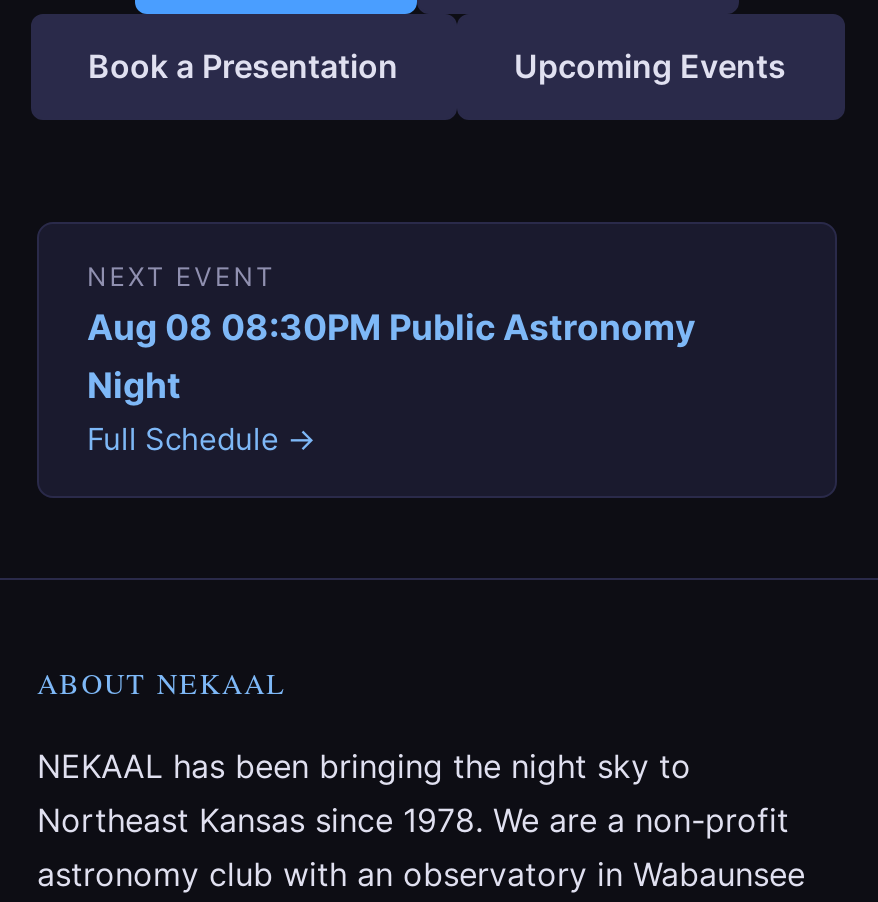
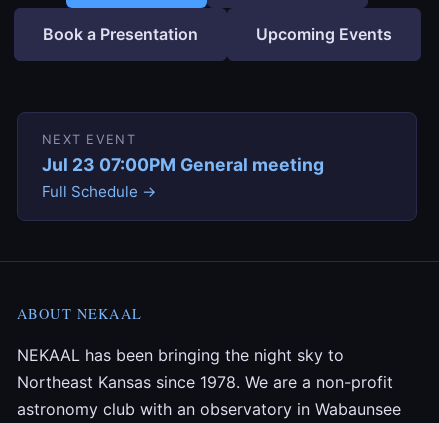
[87,306,695,406] Aug 08 08:30PM Public Astronomy | Night -> [42,154,324,175] Jul 23 07:00PM General meeting

